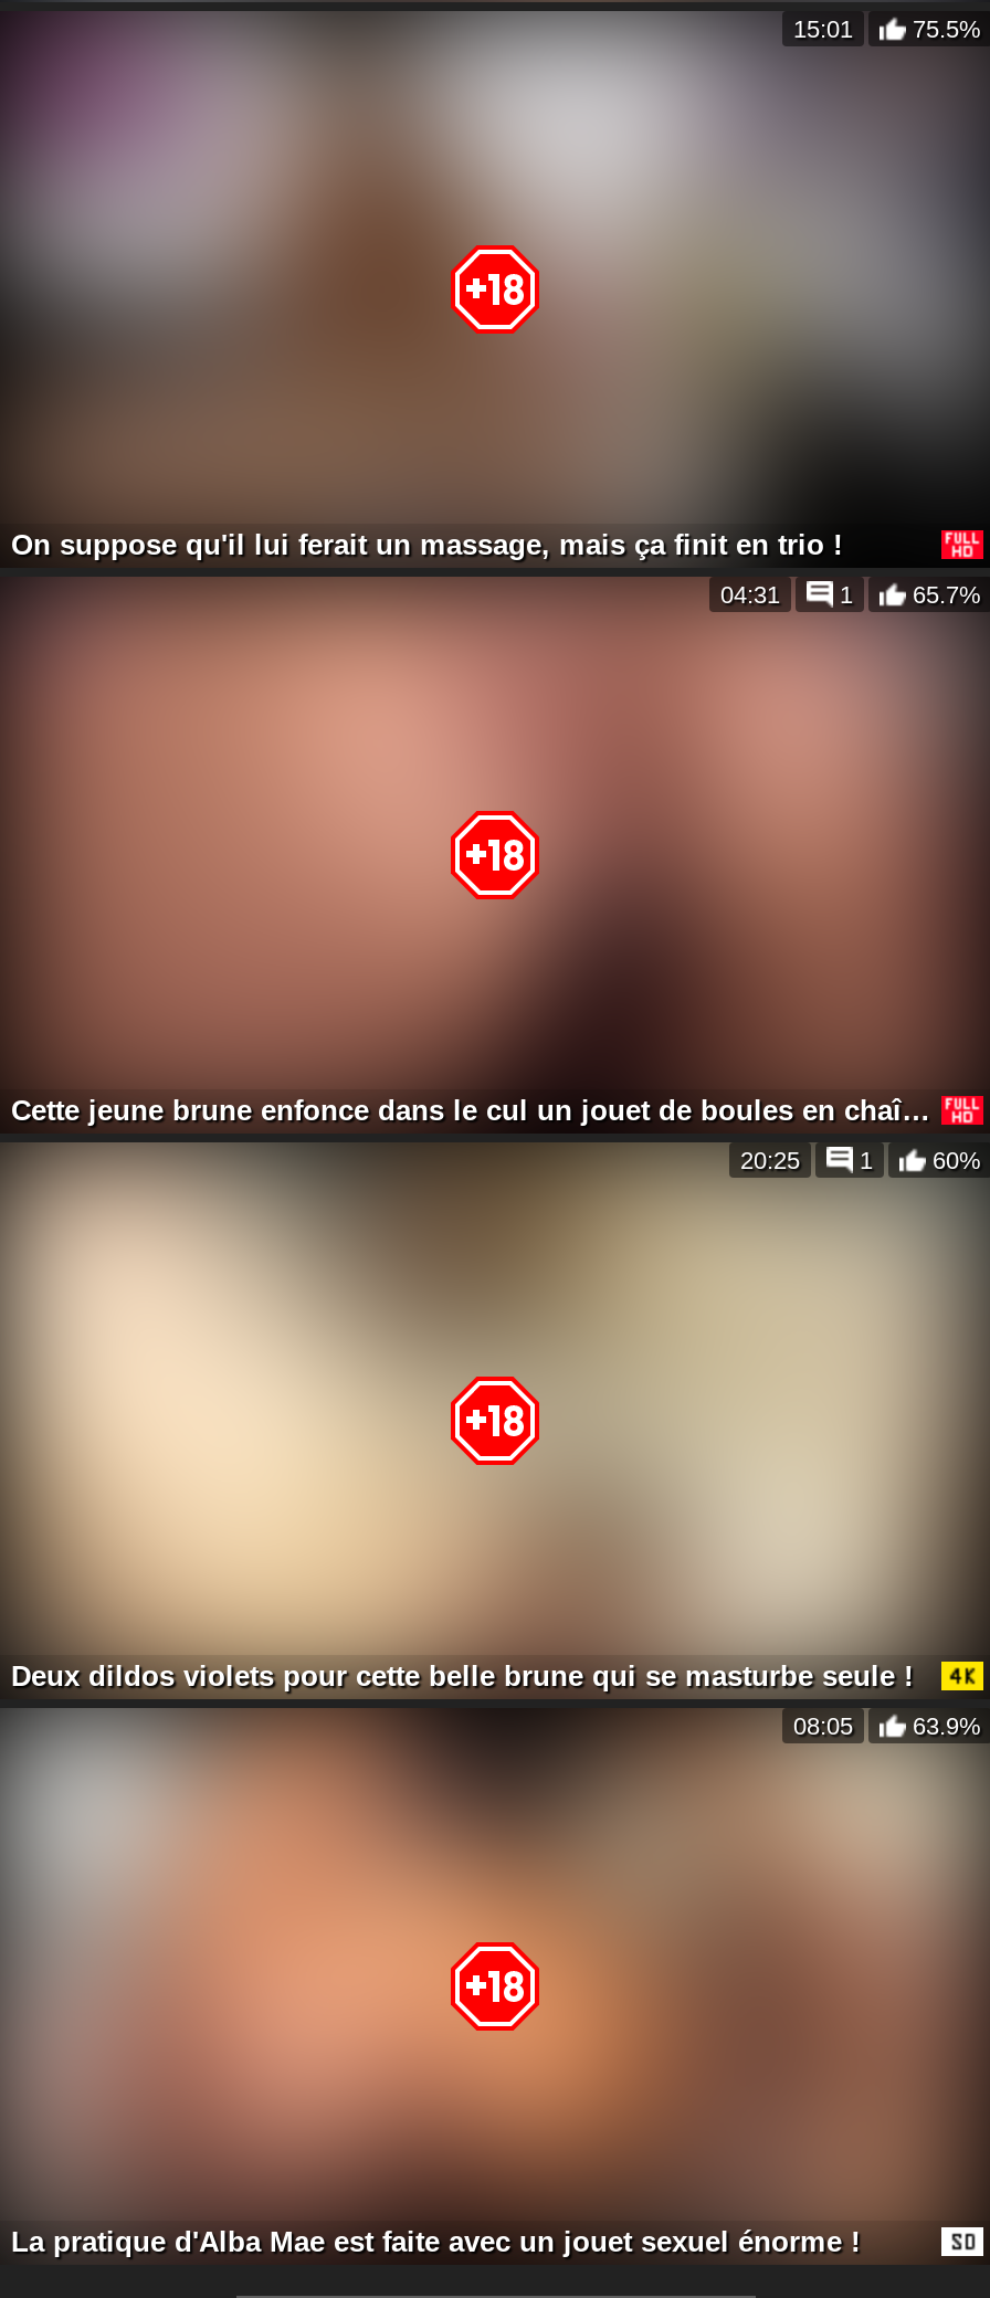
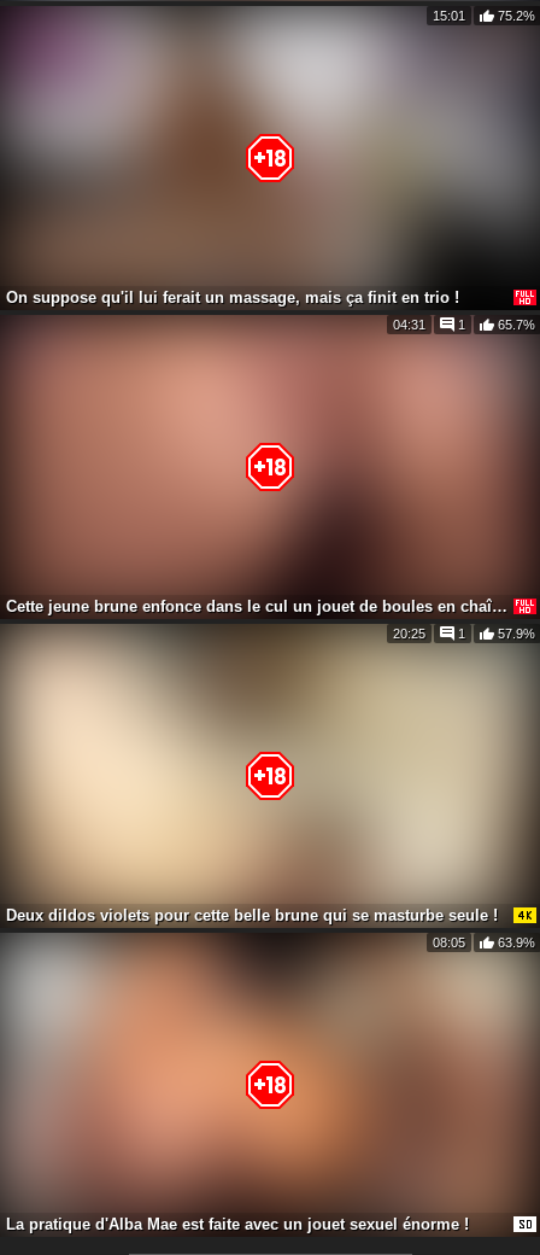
[913,15,981,42] 75.5% -> [498,8,535,23] 75.2%
[933,1147,981,1173] 60% -> [498,626,535,641] 57.9%

